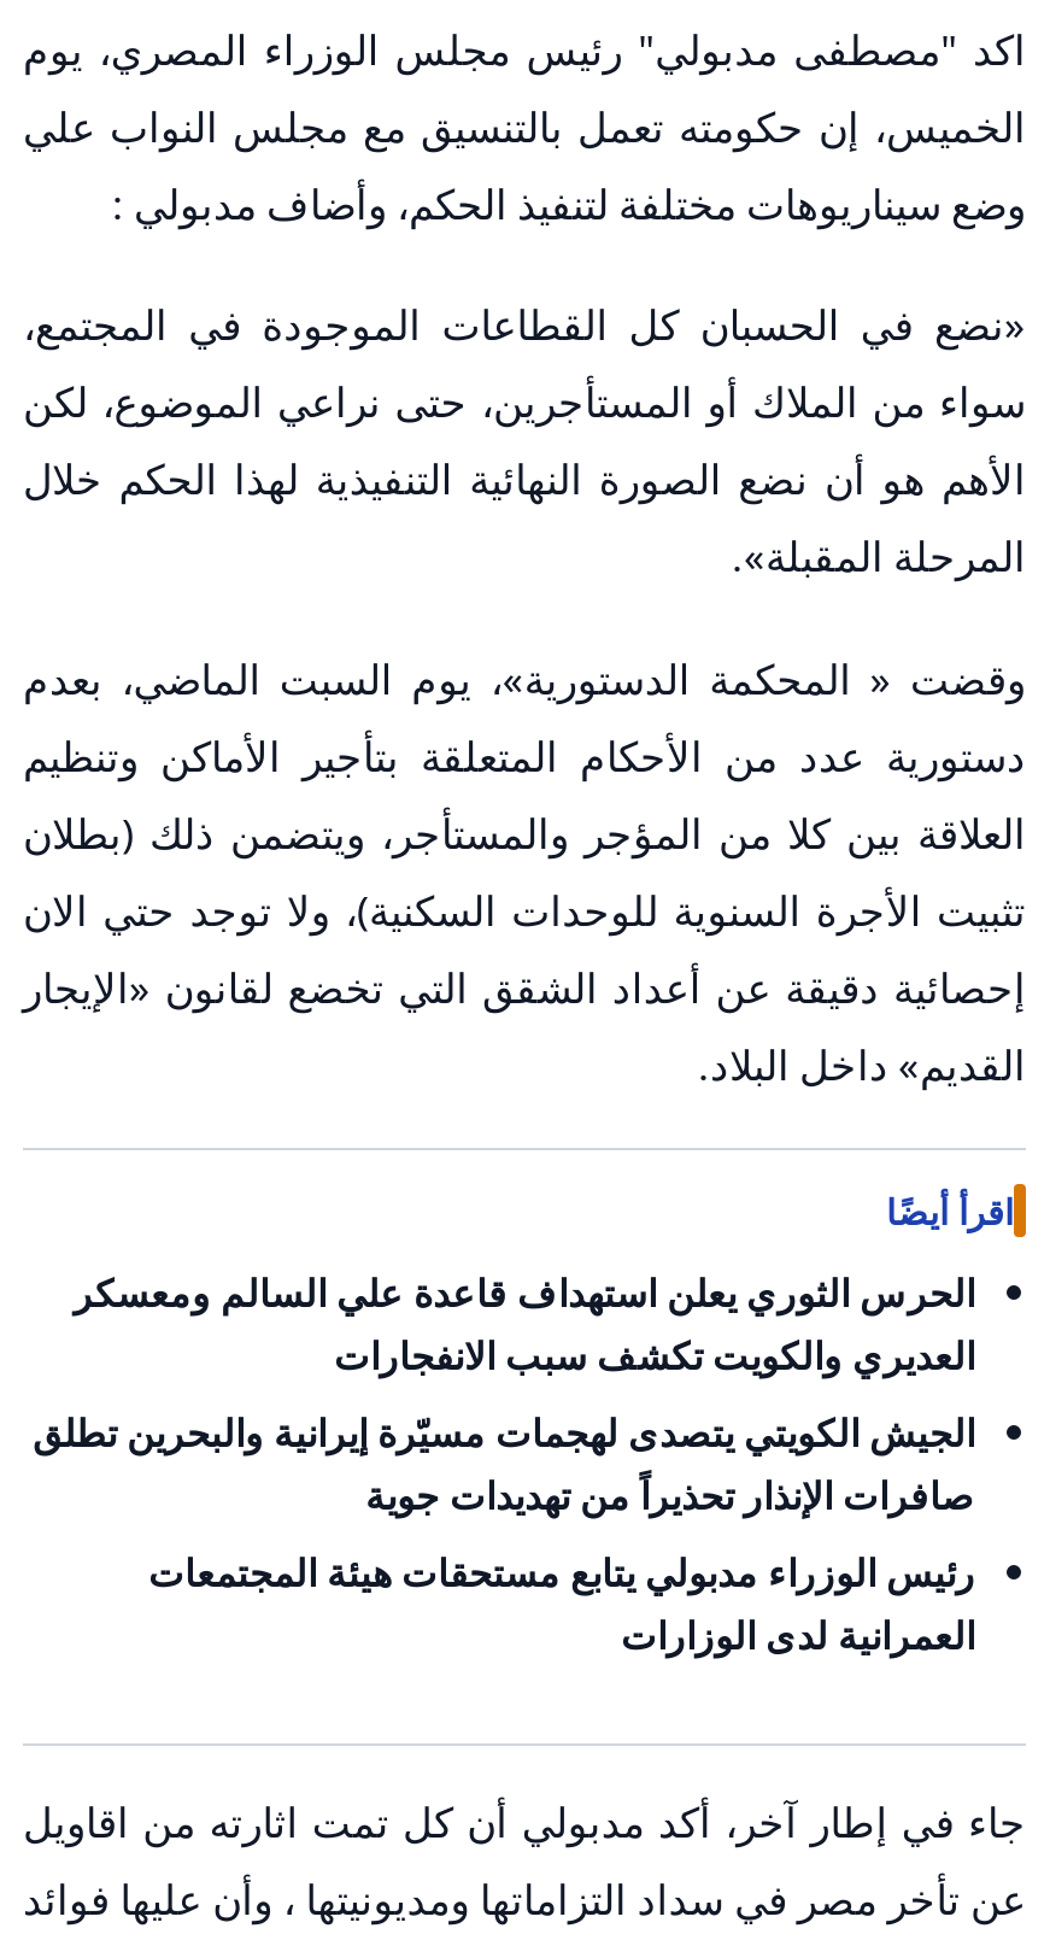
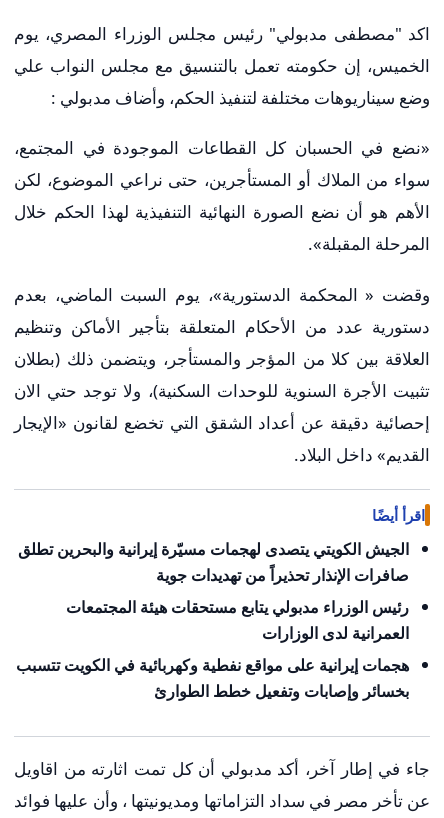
[74,1266,975,1382] الحرس الثوري يعلن استهداف قاعدة علي السالم ومعسكر | العديري والكويت تكشف سبب الانفجارات -> none
moved [33,1406,975,1661] -> [18,538,409,644]: الجيش الكويتي يتصدى لهجمات مسيّرة إيرانية والبحرين تطلق | صافرات الإنذار تحذيراً من تهديدات جوية | رئيس الوزراء مدبولي يتابع مستحقات هيئة المجتمعات | العمرانية لدى الوزارات
none -> [16,654,409,702] هجمات إيرانية على مواقع نفطية وكهربائية في الكويت تتسبب | بخسائر وإصابات وتفعيل خطط الطوارئ

